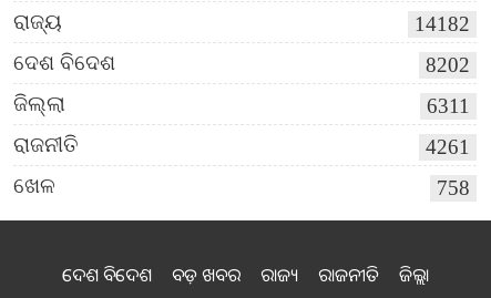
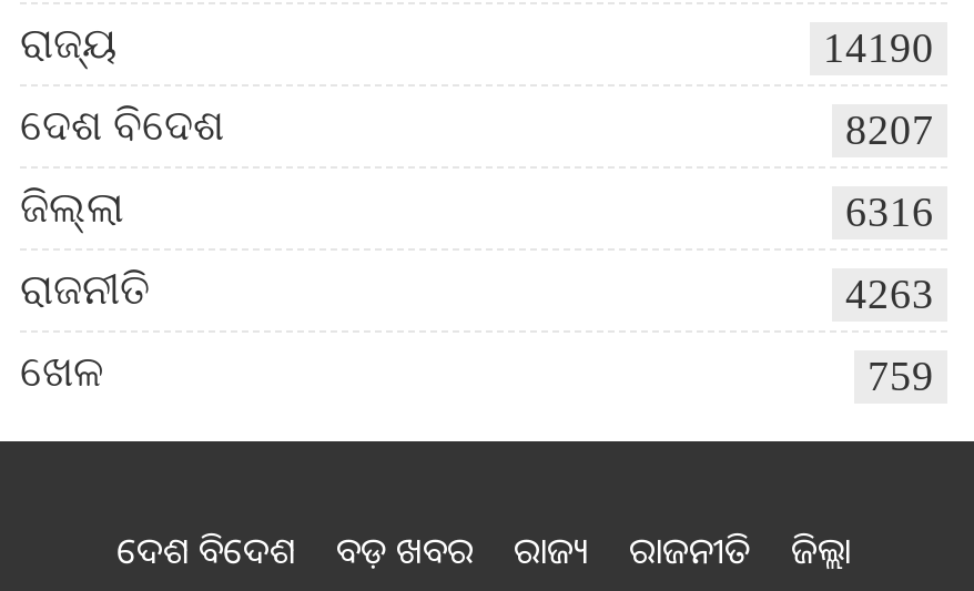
[415,13,470,36] 14182 -> [823,25,934,72] 14190
[426,54,470,77] 8202 -> [845,107,934,154] 8207
[427,94,470,118] 6311 -> [845,189,934,236] 6316
[426,135,470,159] 4261 -> [845,271,934,318] 4263
[437,176,470,200] 758 -> [868,353,934,400] 759

